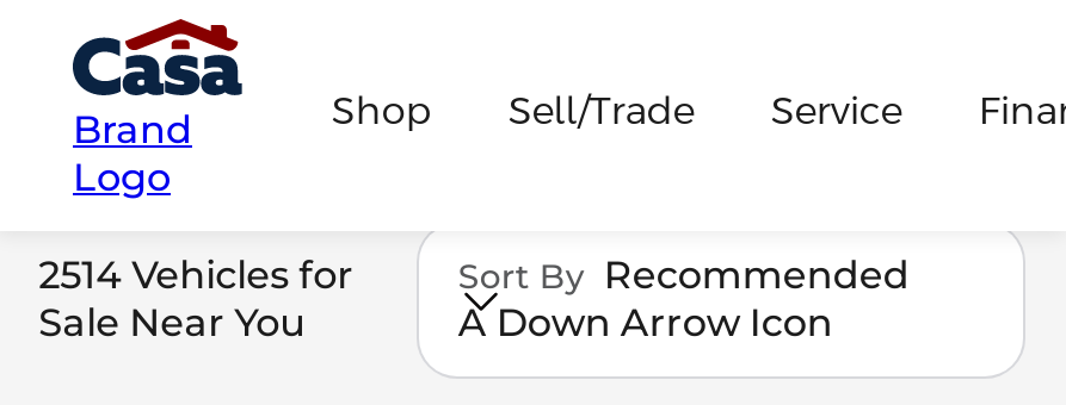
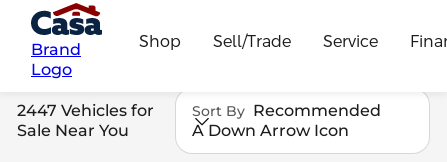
[38,252,354,297] 2514 Vehicles for -> [17,101,154,120] 2447 Vehicles for

